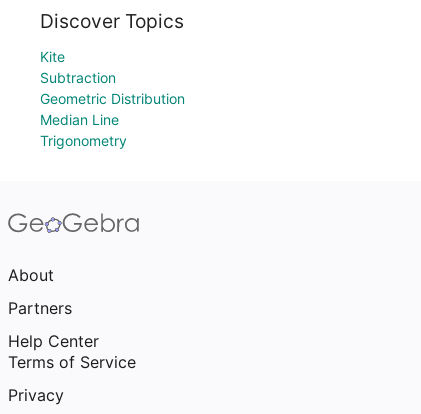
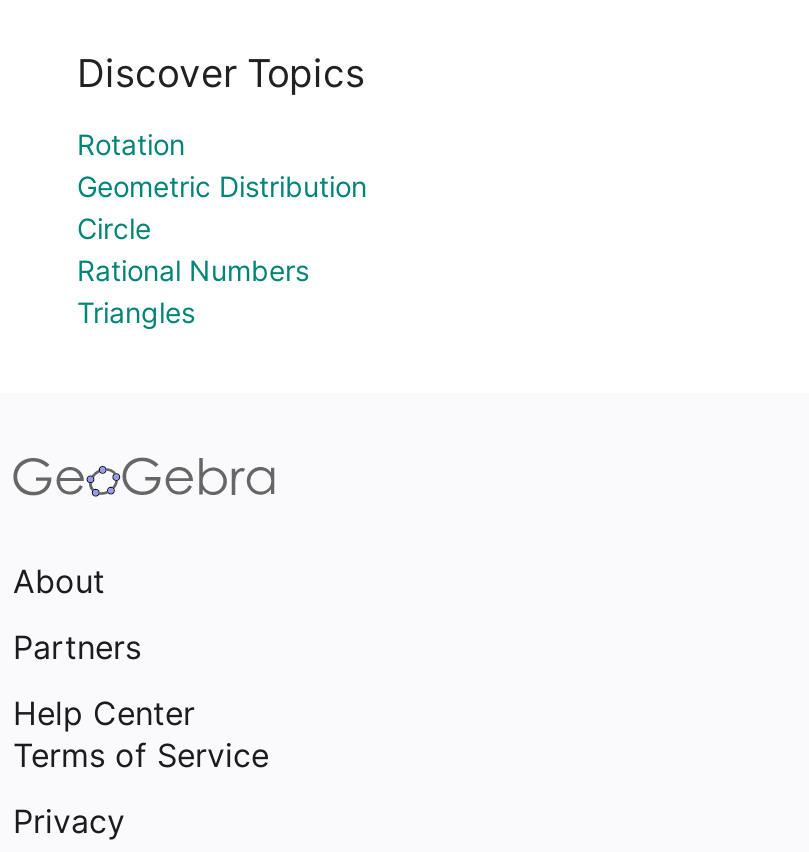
[40,48,116,86] Kite | Subtraction -> [77,127,185,161] Rotation
moved [40,90,185,107] -> [77,169,367,203]: Geometric Distribution
[40,111,127,149] Median Line | Trigonometry -> [77,211,309,329] Circle | Rational Numbers | Triangles

